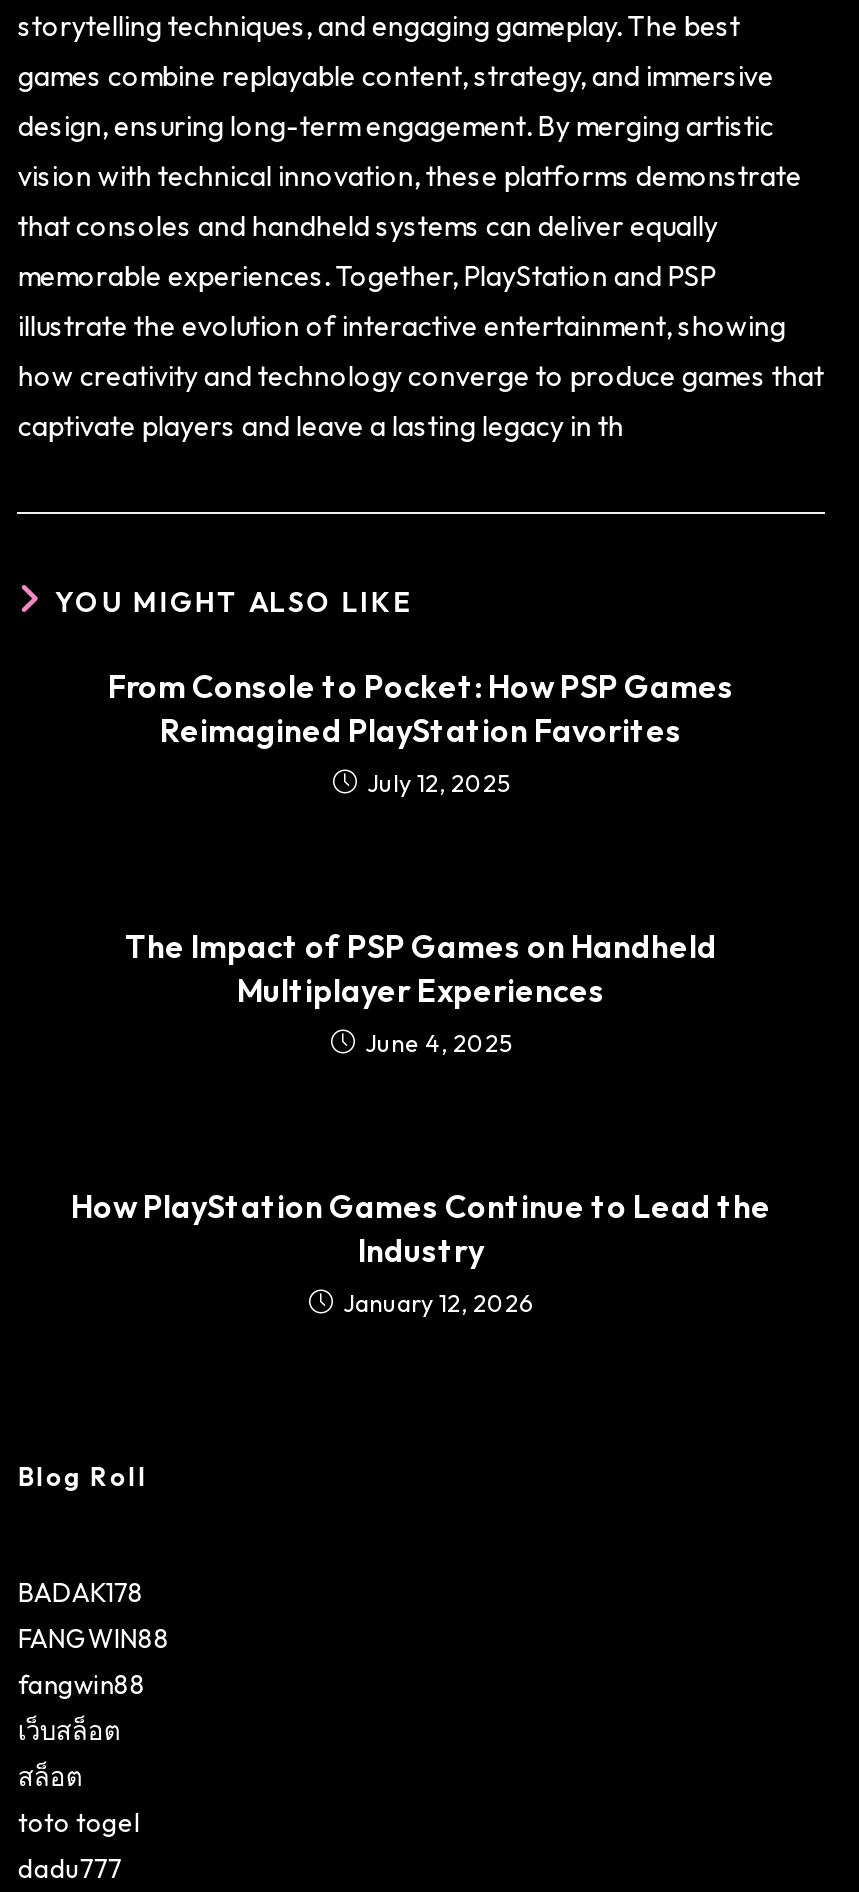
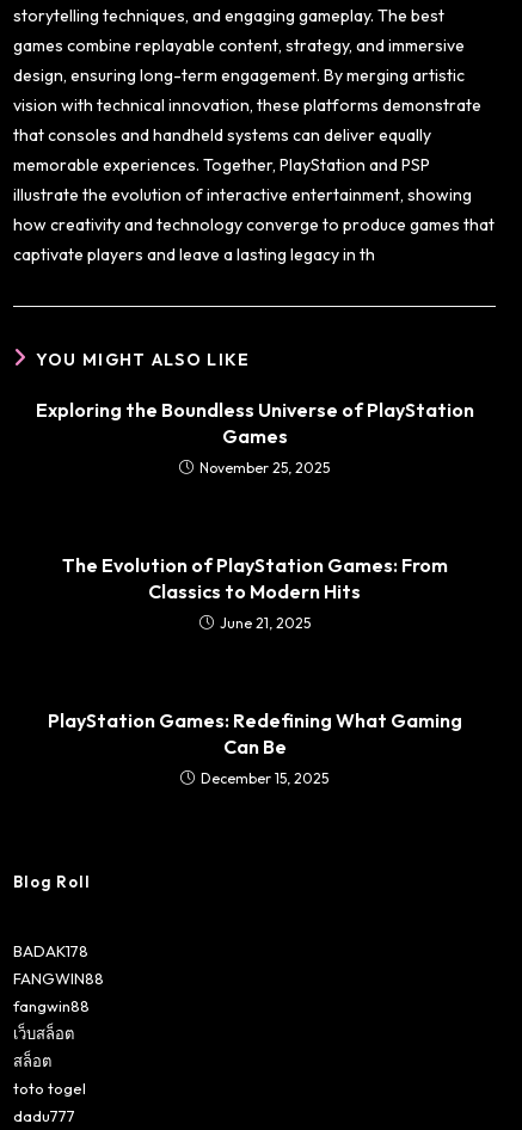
[108,666,734,798] From Console to Pocket: How PSP Games | Reimagined PlayStation Favorites | July 12, 2025 -> [35,398,474,477] Exploring the Boundless Universe of PlayStation | Games | November 25, 2025
[125,926,717,1058] The Impact of PSP Games on Handheld | Multiplayer Experiences | June 4, 2025 -> [62,553,447,632] The Evolution of PlayStation Games: From | Classics to Modern Hits | June 21, 2025
[71,1186,771,1318] How PlayStation Games Continue to Lead the | Industry | January 12, 2026 -> [47,709,462,787] PlayStation Games: Redefining What Gaming | Can Be | December 15, 2025

